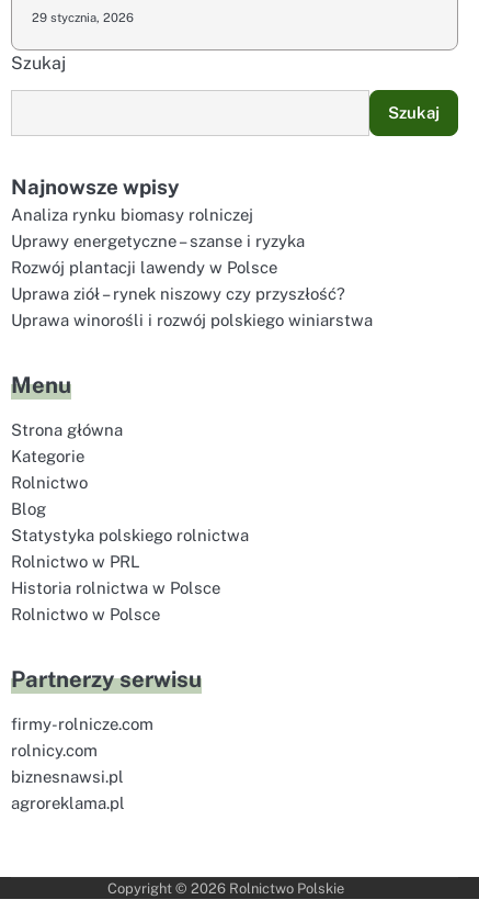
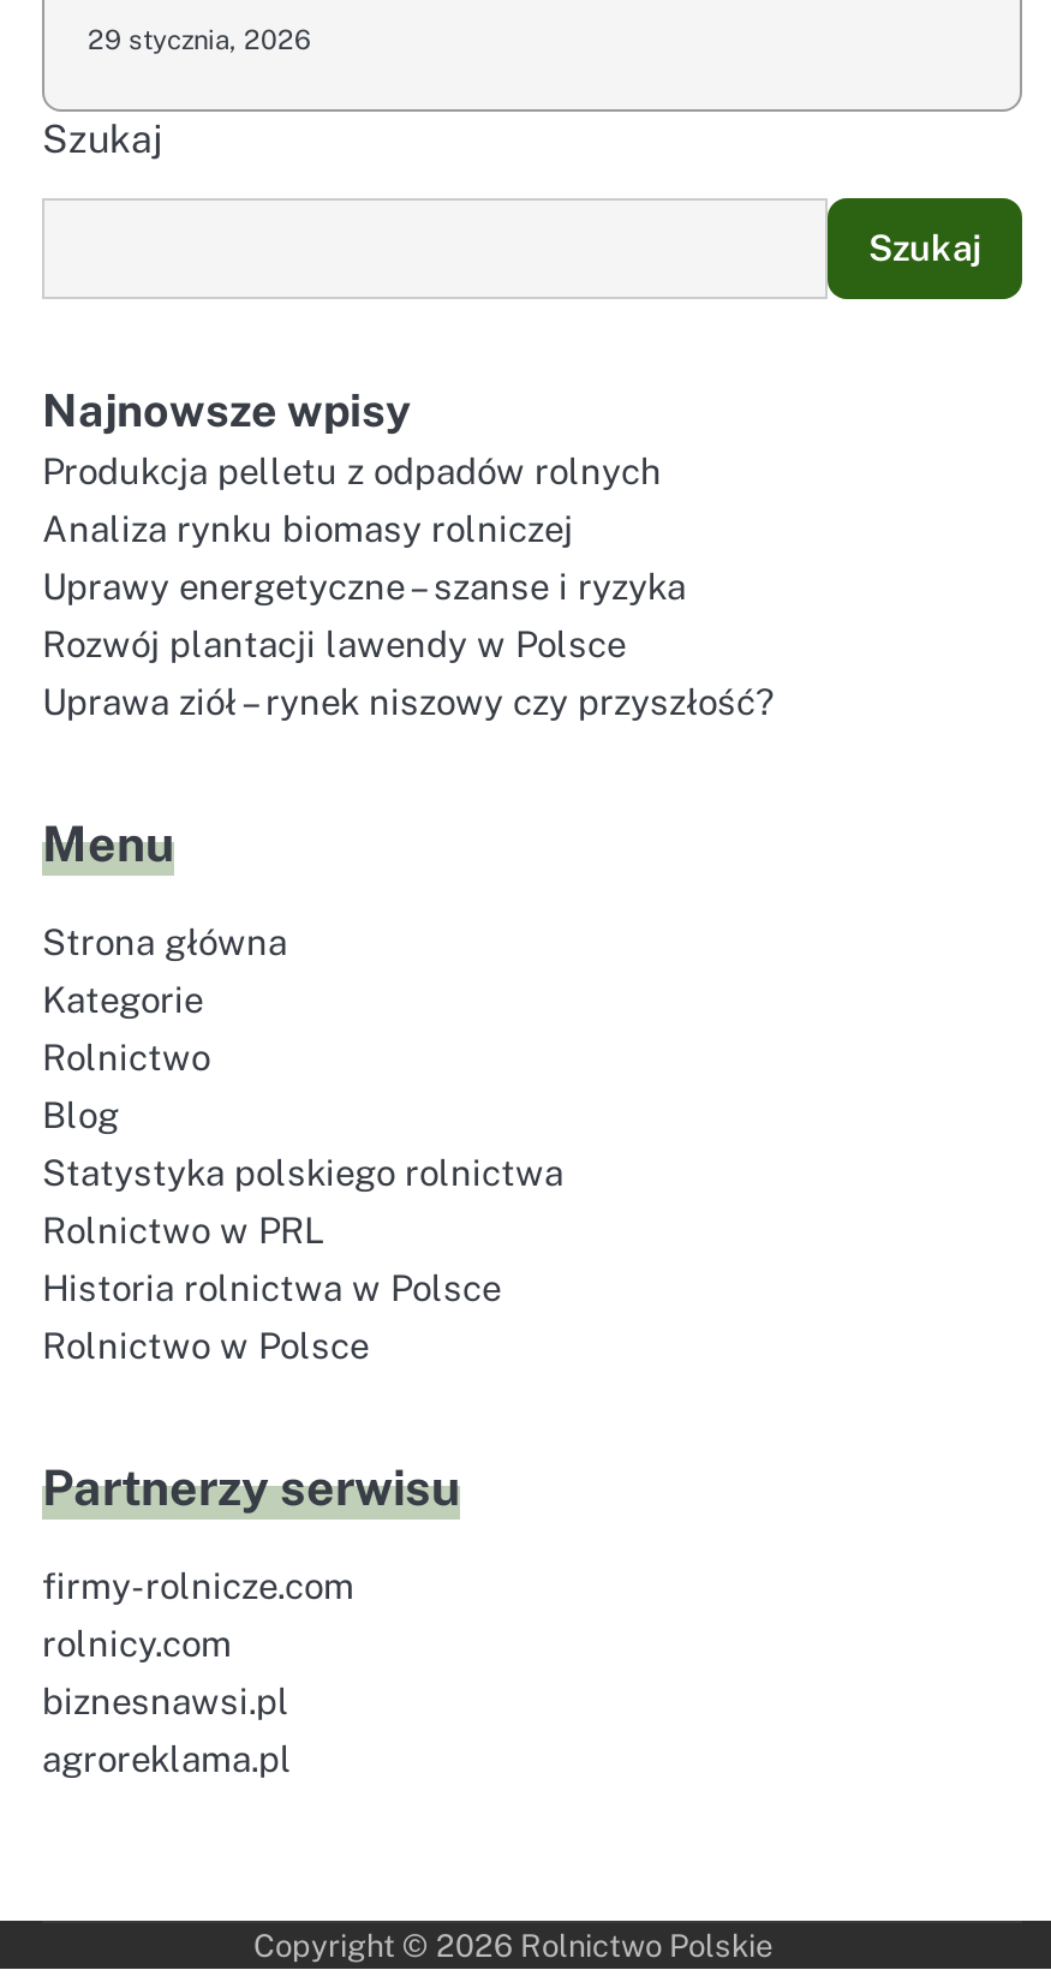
none -> [42,450,662,491] Produkcja pelletu z odpadów rolnych
moved [11,205,345,303] -> [42,508,775,722]: Analiza rynku biomasy rolniczej | Uprawy energetyczne – szanse i ryzyka | Rozwój plantacji lawendy w Polsce | Uprawa ziół – rynek niszowy czy przyszłość?
[11,311,373,329] Uprawa winorośli i rozwój polskiego winiarstwa -> none

